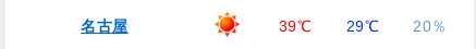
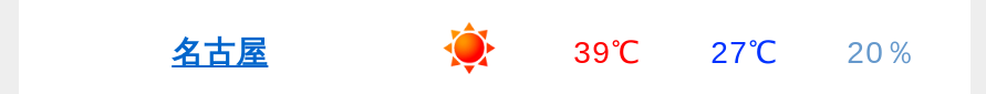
[278,17,447,34] 39℃ 29℃ 20％ -> [573,33,917,69] 39℃ 27℃ 20％

